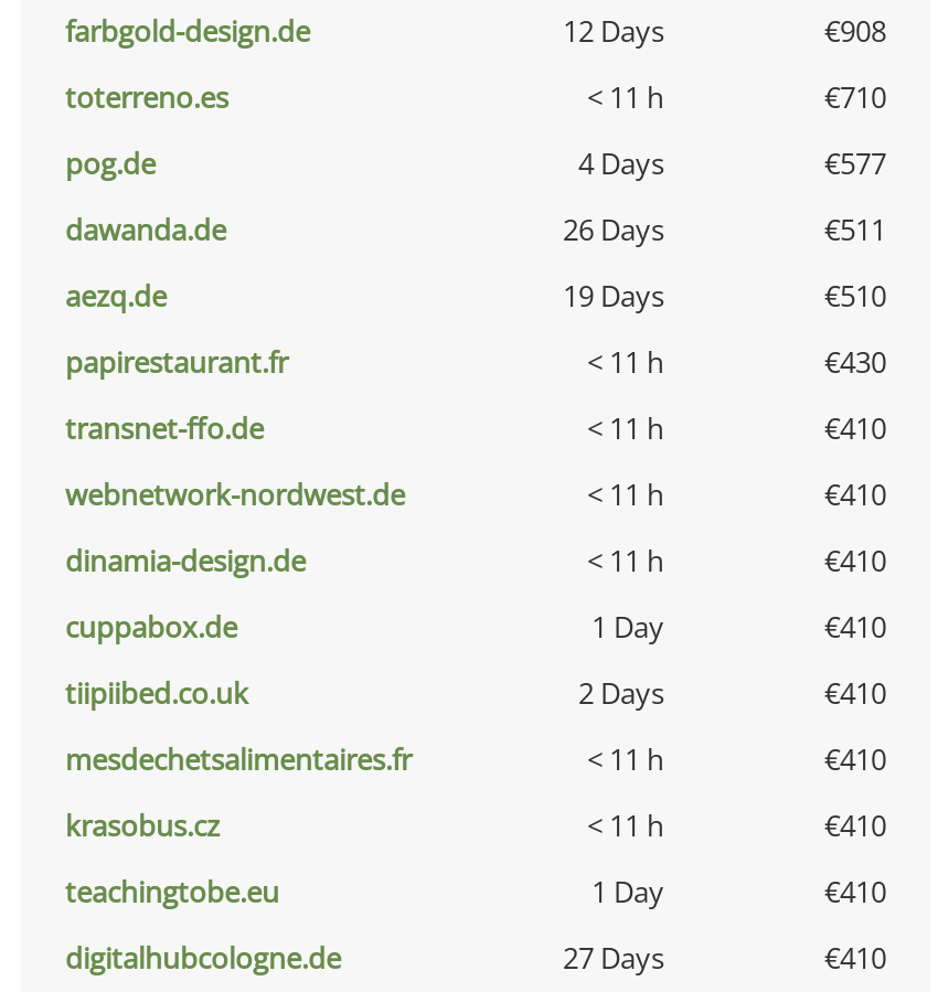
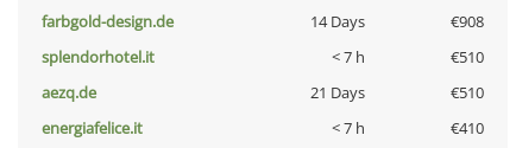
[563,11,664,51] 12 Days -> [310,11,364,32] 14 Days
[65,77,886,316] toterreno.es | < 11 h | €710 | pog.de | 4 Days | €577 | dawanda.de | 26 Days | €511 | aezq.de | 19 Days -> [42,46,364,67] splendorhotel.it | < 7 h
[65,342,886,978] papirestaurant.fr | < 11 h | €430 | transnet-ffo.de | < 11 h | €410 | webnetwork-nordwest.de | < 11 h | €410 | dinamia-design.de | < 11 h | €410 | cuppabox.de | 1 Day | €410 | tiipiibed.co.uk | 2 Days | €410 | mesdechetsalimentaires.fr | < 11 h | €410 | krasobus.cz | < 11 h | €410 | teachingtobe.eu | 1 Day | €410 | digitalhubcologne.de | 27 Days -> [42,82,484,139] aezq.de | 21 Days | €510 | energiafelice.it | < 7 h

